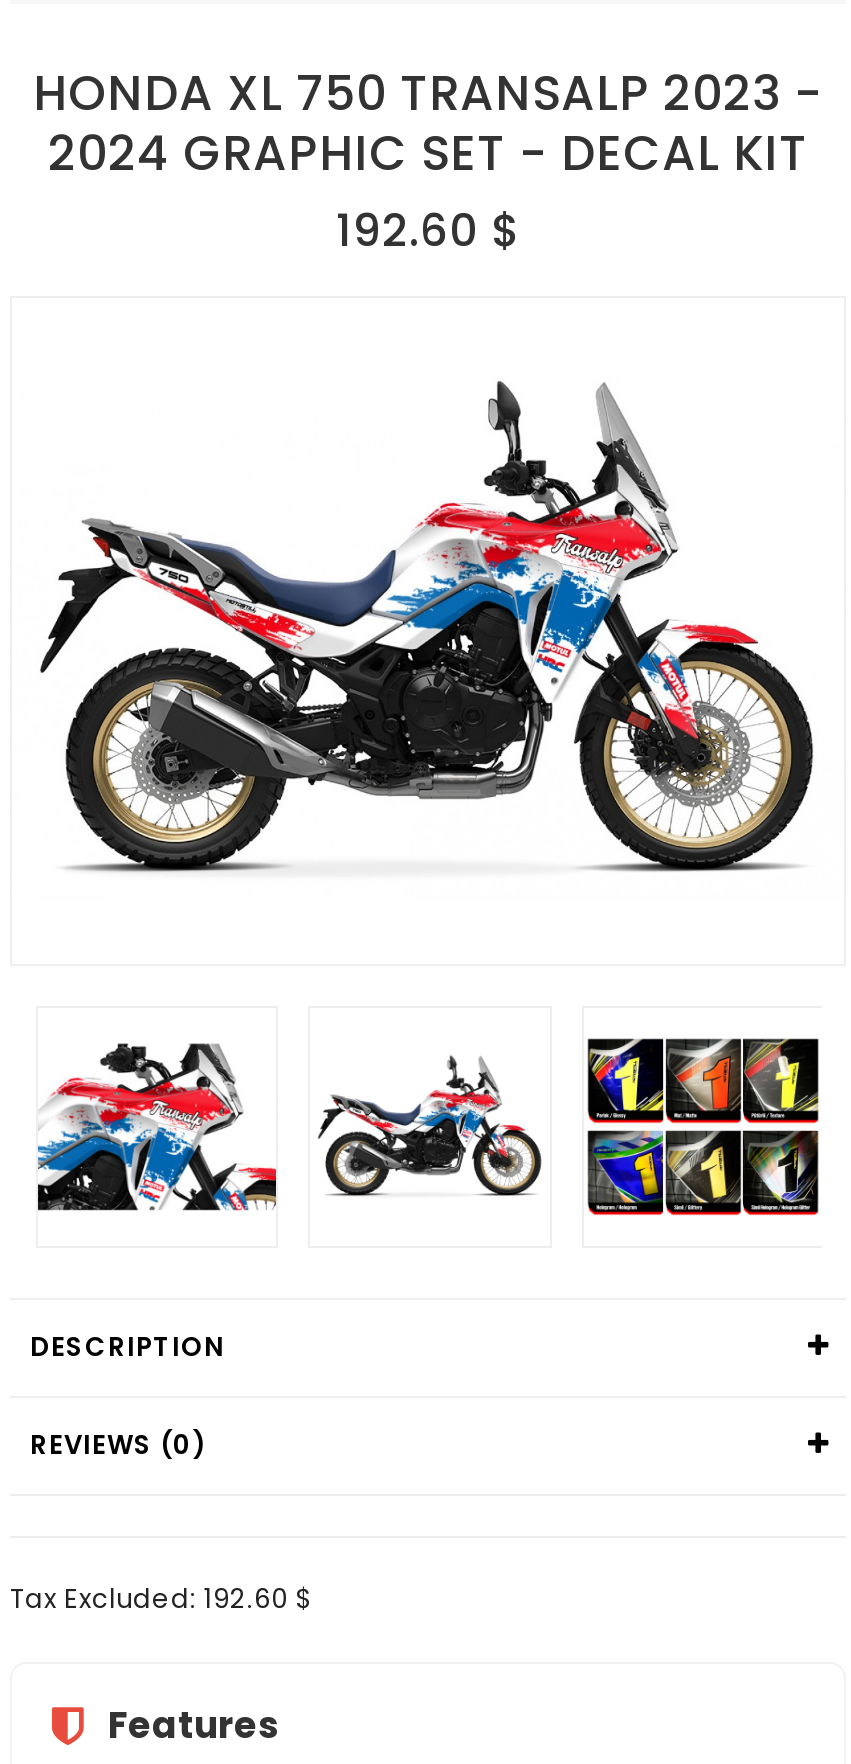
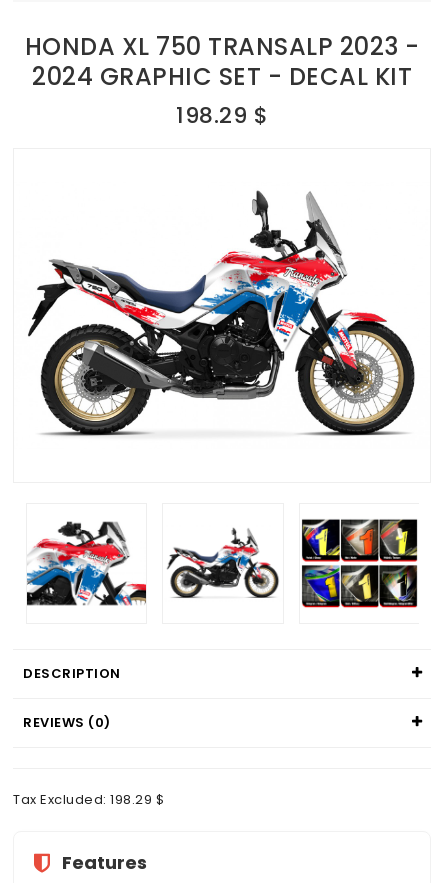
[336,200,520,262] 192.60 $ -> [176,100,268,131] 198.29 $
[10,1580,312,1618] Tax Excluded: 192.60 $ -> [13,790,164,809] Tax Excluded: 198.29 $

